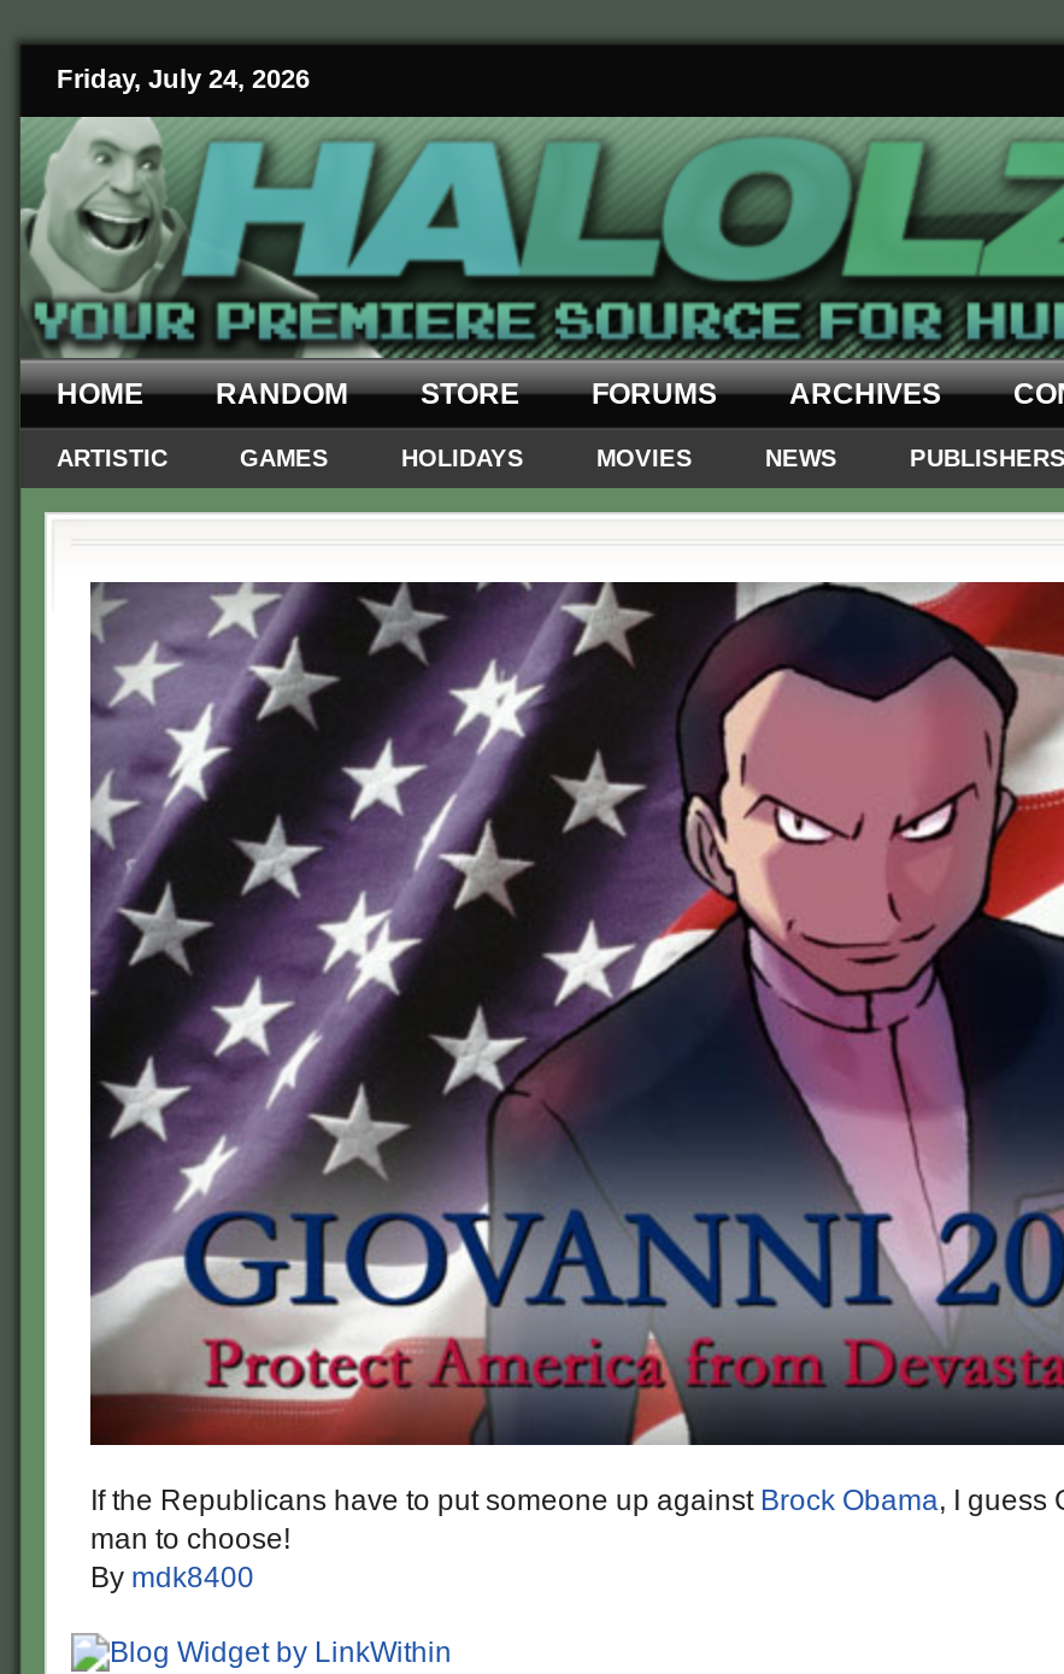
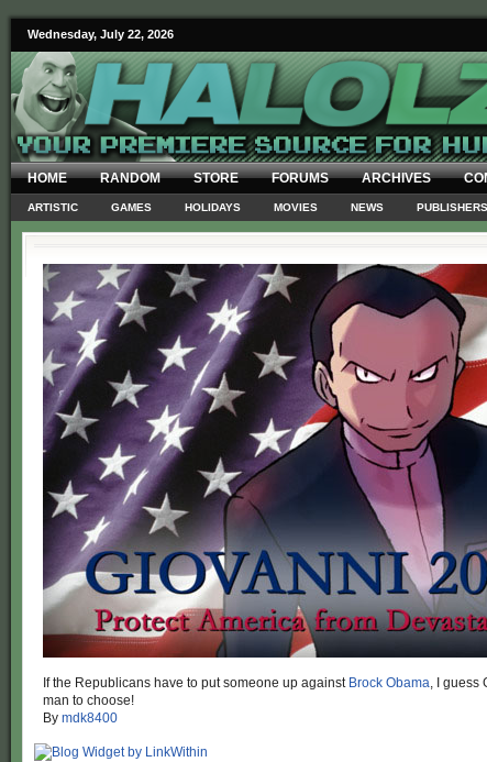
[57,64,310,93] Friday, July 24, 2026 -> [27,27,174,41] Wednesday, July 22, 2026

